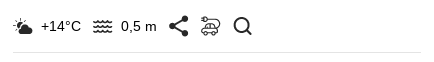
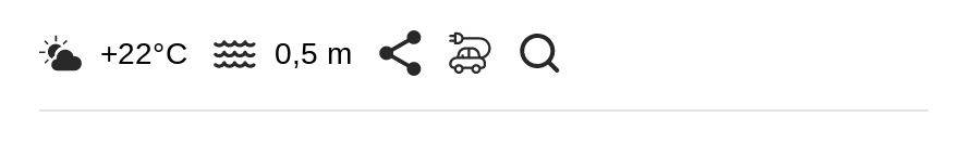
[41,18,81,34] +14°C -> [100,36,187,70] +22°C

